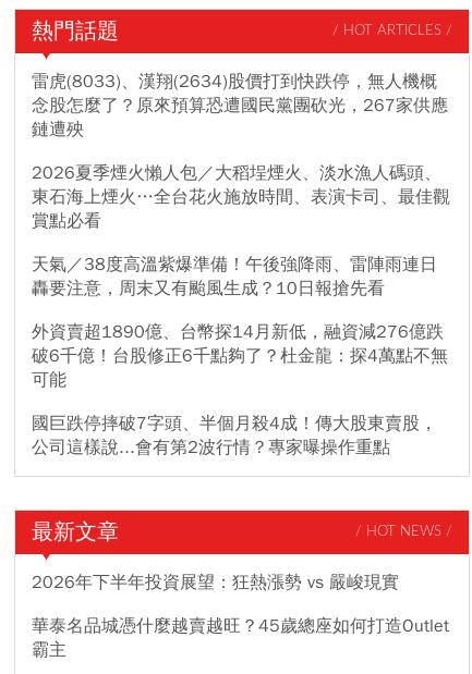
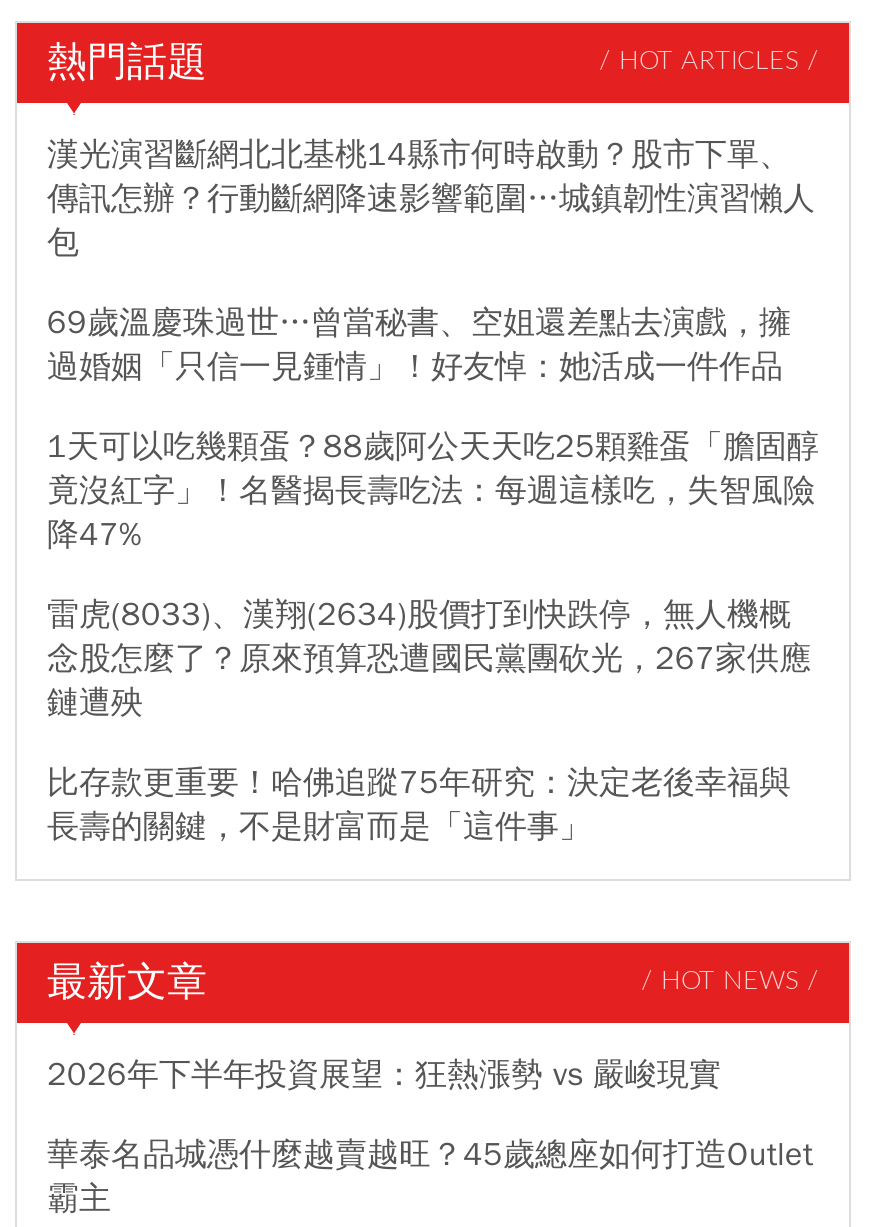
none -> [47,135,819,555] 漢光演習斷網北北基桃14縣市何時啟動？股市下單、 | 傳訊怎辦？行動斷網降速影響範圍…城鎮韌性演習懶人 | 包 | 69歲溫慶珠過世…曾當秘書、空姐還差點去演戲，擁 | 過婚姻「只信一見鍾情」！好友悼：她活成一件作品 | 1天可以吃幾顆蛋？88歲阿公天天吃25顆雞蛋「膽固醇 | 竟沒紅字」！名醫揭長壽吃法：每週這樣吃，失智風險 | 降47%
moved [32,71,448,116] -> [47,595,811,679]: 雷虎(8033)、漢翔(2634)股價打到快跌停，無人機概 | 念股怎麼了？原來預算恐遭國民黨團砍光，267家供應
[32,162,450,458] 2026夏季煙火懶人包／大稻埕煙火、淡水漁人碼頭、 | 東石海上煙火…全台花火施放時間、表演卡司、最佳觀 | 賞點必看 | 天氣／38度高溫紫爆準備！午後強降雨、雷陣雨連日 | 轟要注意，周末又有颱風生成？10日報搶先看 | 外資賣超1890億、台幣探14月新低，融資減276億跌 | 破6千億！台股修正6千點夠了？杜金龍：探4萬點不無 | 可能 | 國巨跌停摔破7字頭、半個月殺4成！傳大股東賣股， | 公司這樣說...會有第2波行情？專家曝操作重點 -> [47,763,791,847] 比存款更重要！哈佛追蹤75年研究：決定老後幸福與 | 長壽的關鍵，不是財富而是「這件事」

